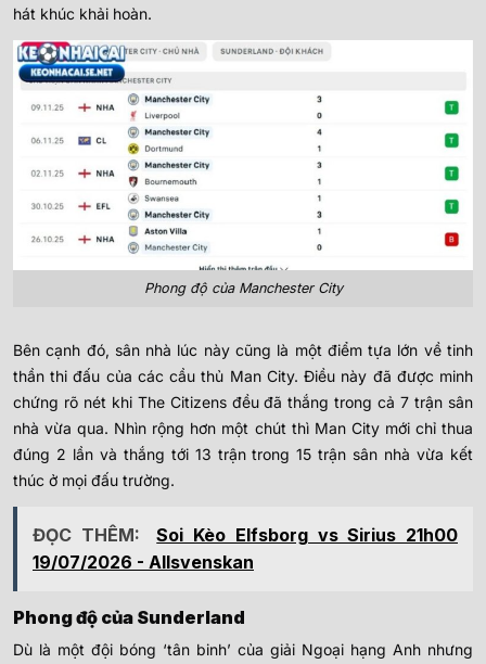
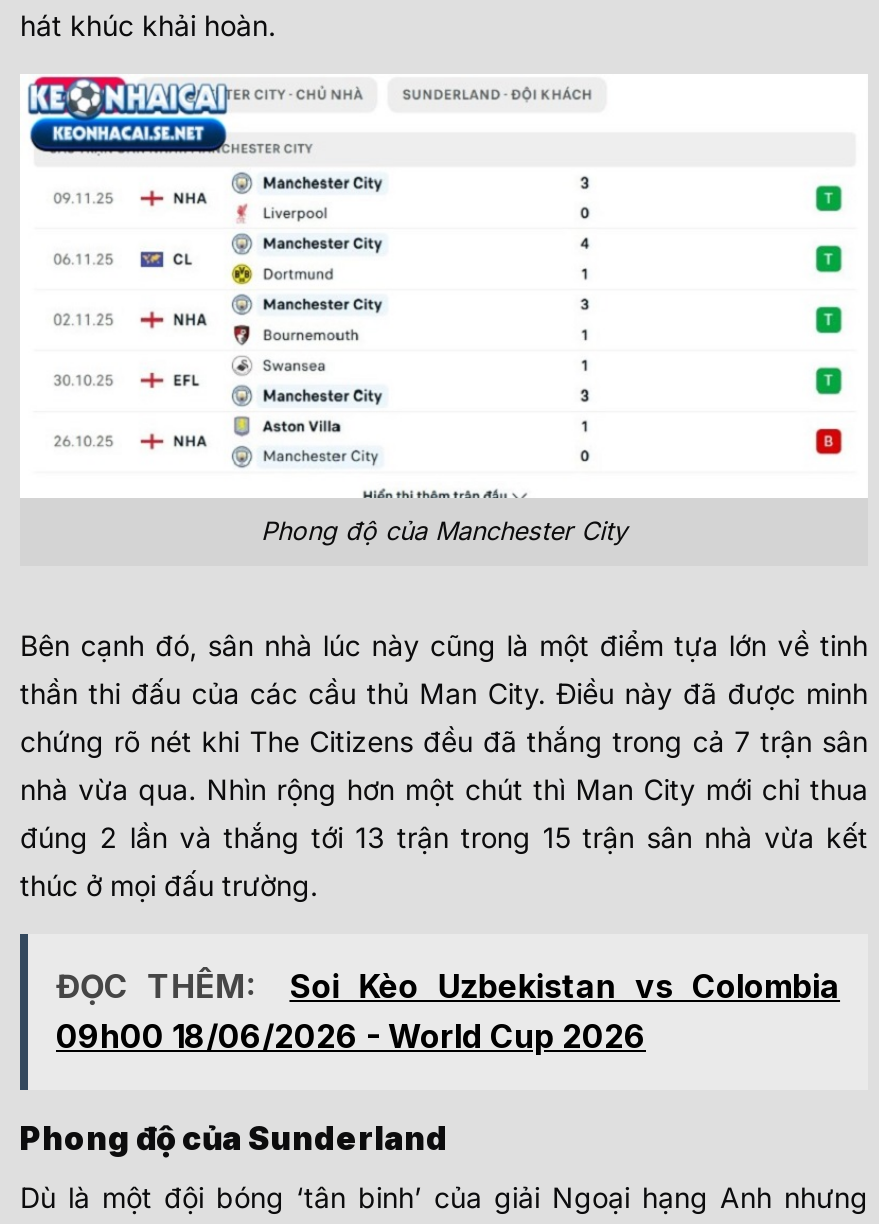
[33,524,458,573] Soi Kèo Elfsborg vs Sirius 21h00 | 19/07/2026 - Allsvenskan -> [56,967,840,1057] Soi Kèo Uzbekistan vs Colombia | 09h00 18/06/2026 - World Cup 2026

